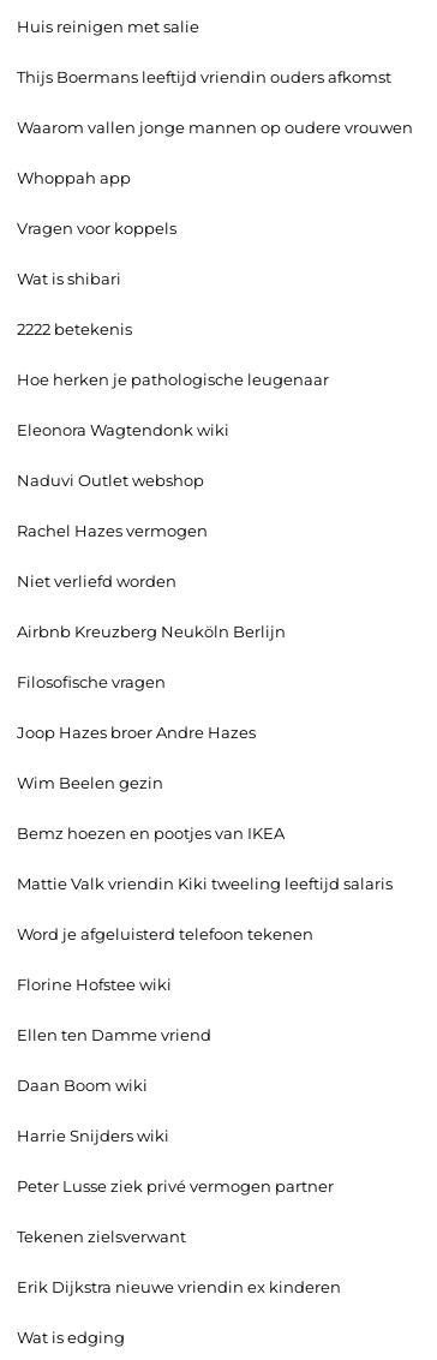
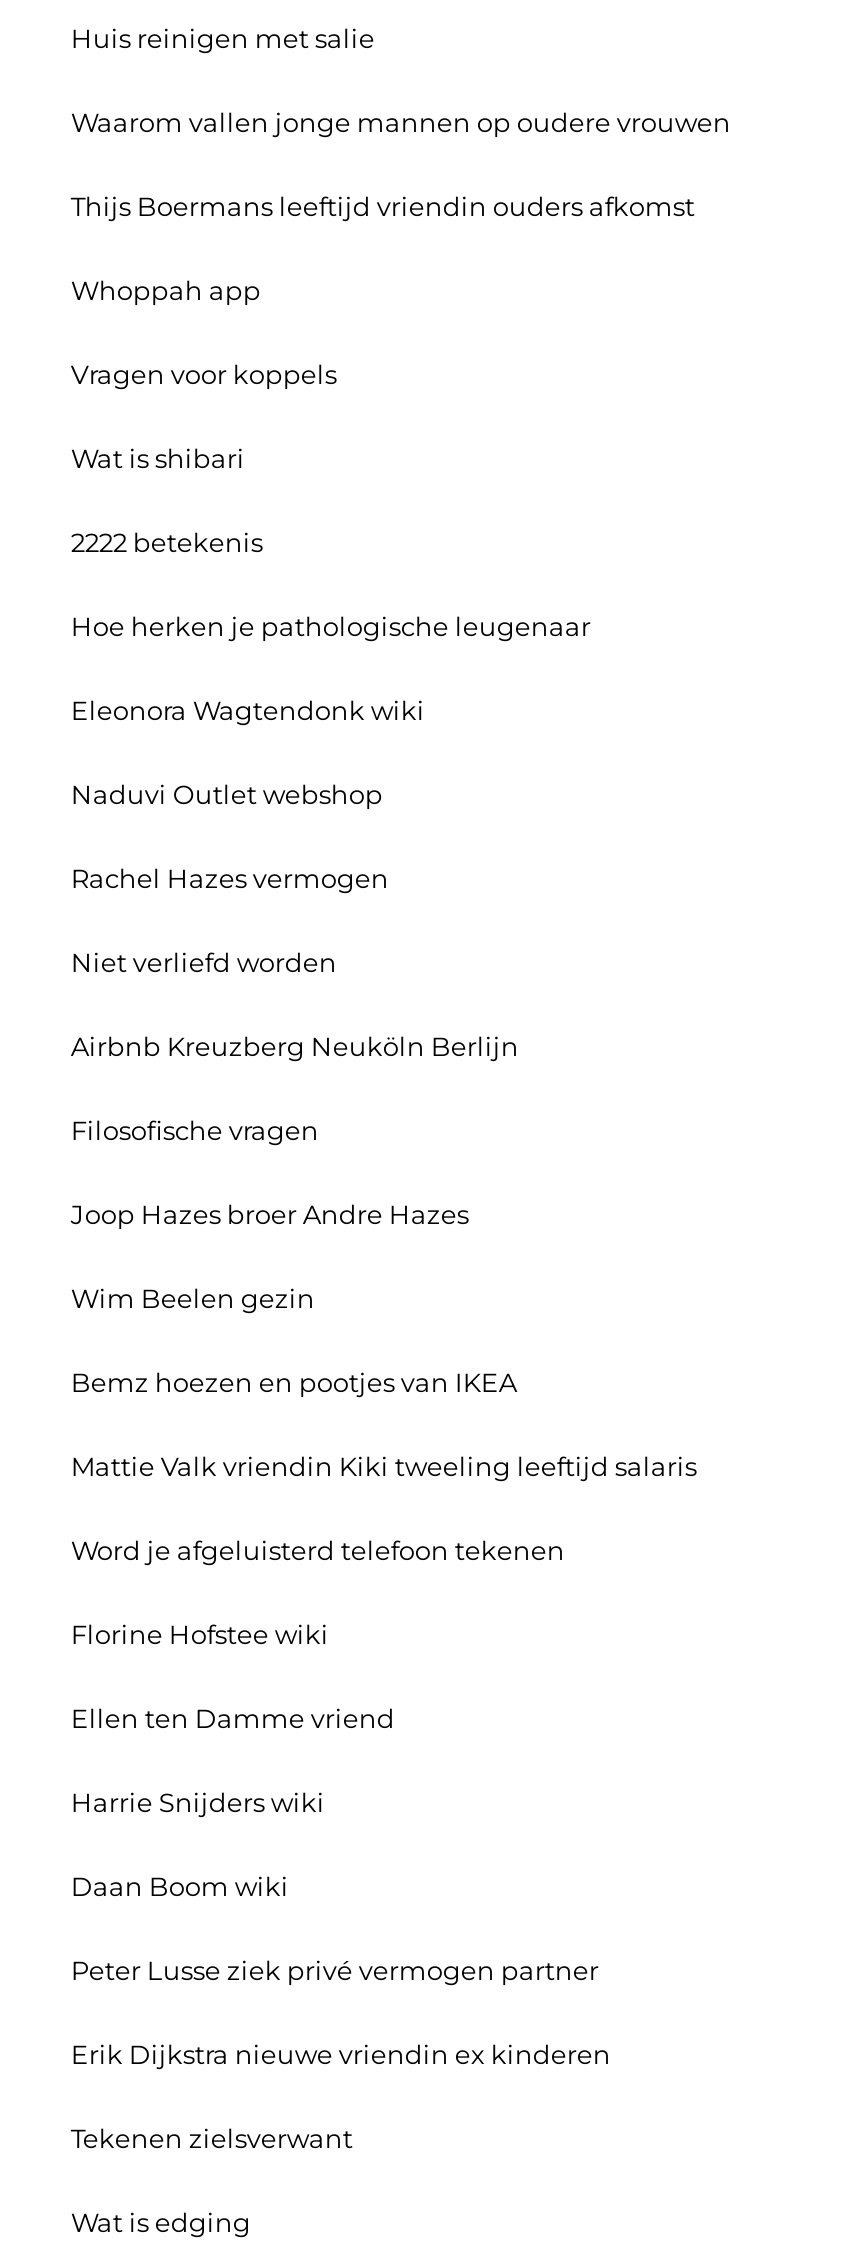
moved [17,68,392,87] -> [71,191,695,223]: Thijs Boermans leeftijd vriendin ouders afkomst
moved [17,118,413,137] -> [71,107,731,139]: Waarom vallen jonge mannen op oudere vrouwen
moved [17,1076,148,1095] -> [71,1871,289,1903]: Daan Boom wiki
moved [17,1126,170,1145] -> [71,1787,325,1819]: Harrie Snijders wiki
moved [17,1227,187,1246] -> [71,2123,353,2155]: Tekenen zielsverwant
moved [17,1278,341,1297] -> [71,2039,611,2071]: Erik Dijkstra nieuwe vriendin ex kinderen

